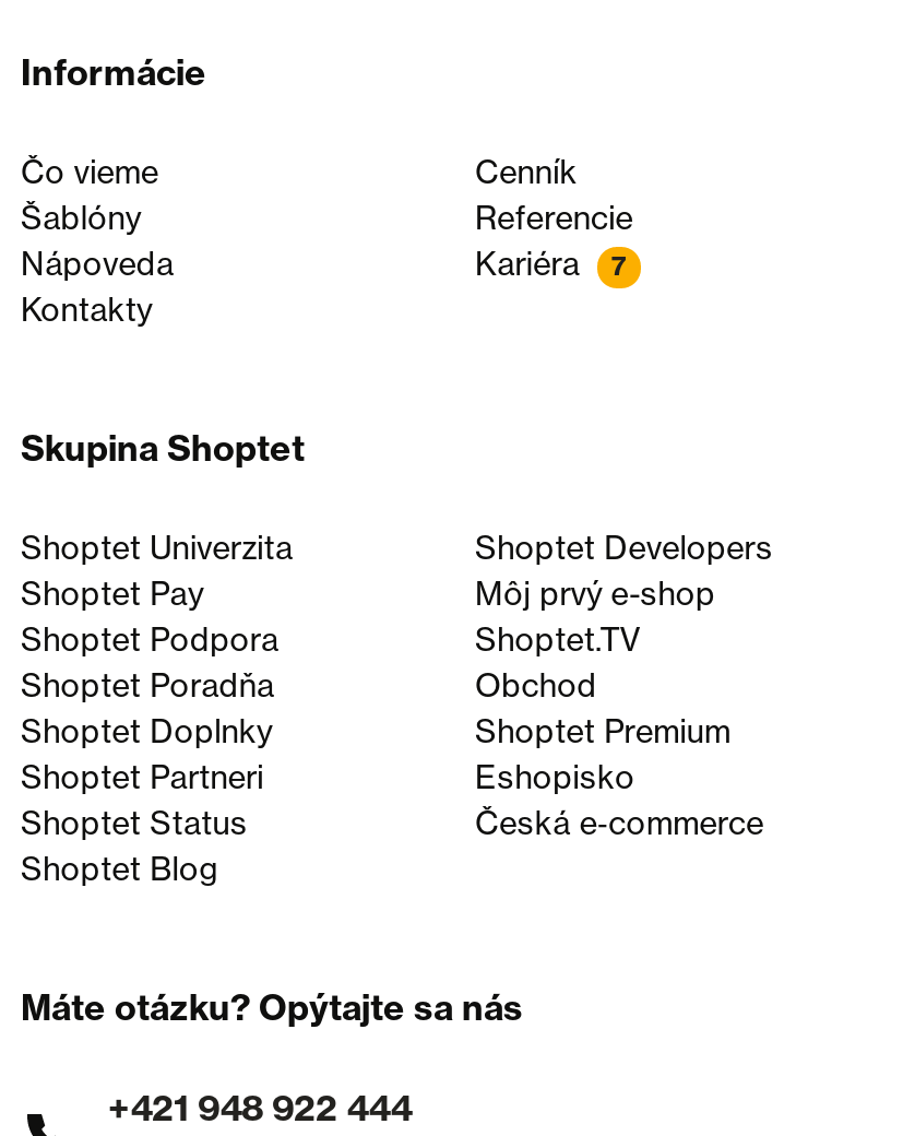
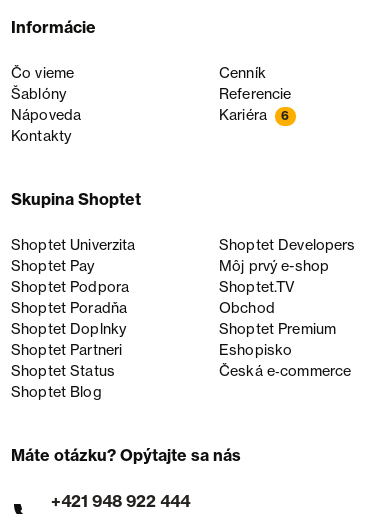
[475,245,627,284] Kariéra 7 -> [219,106,290,124] Kariéra 6

